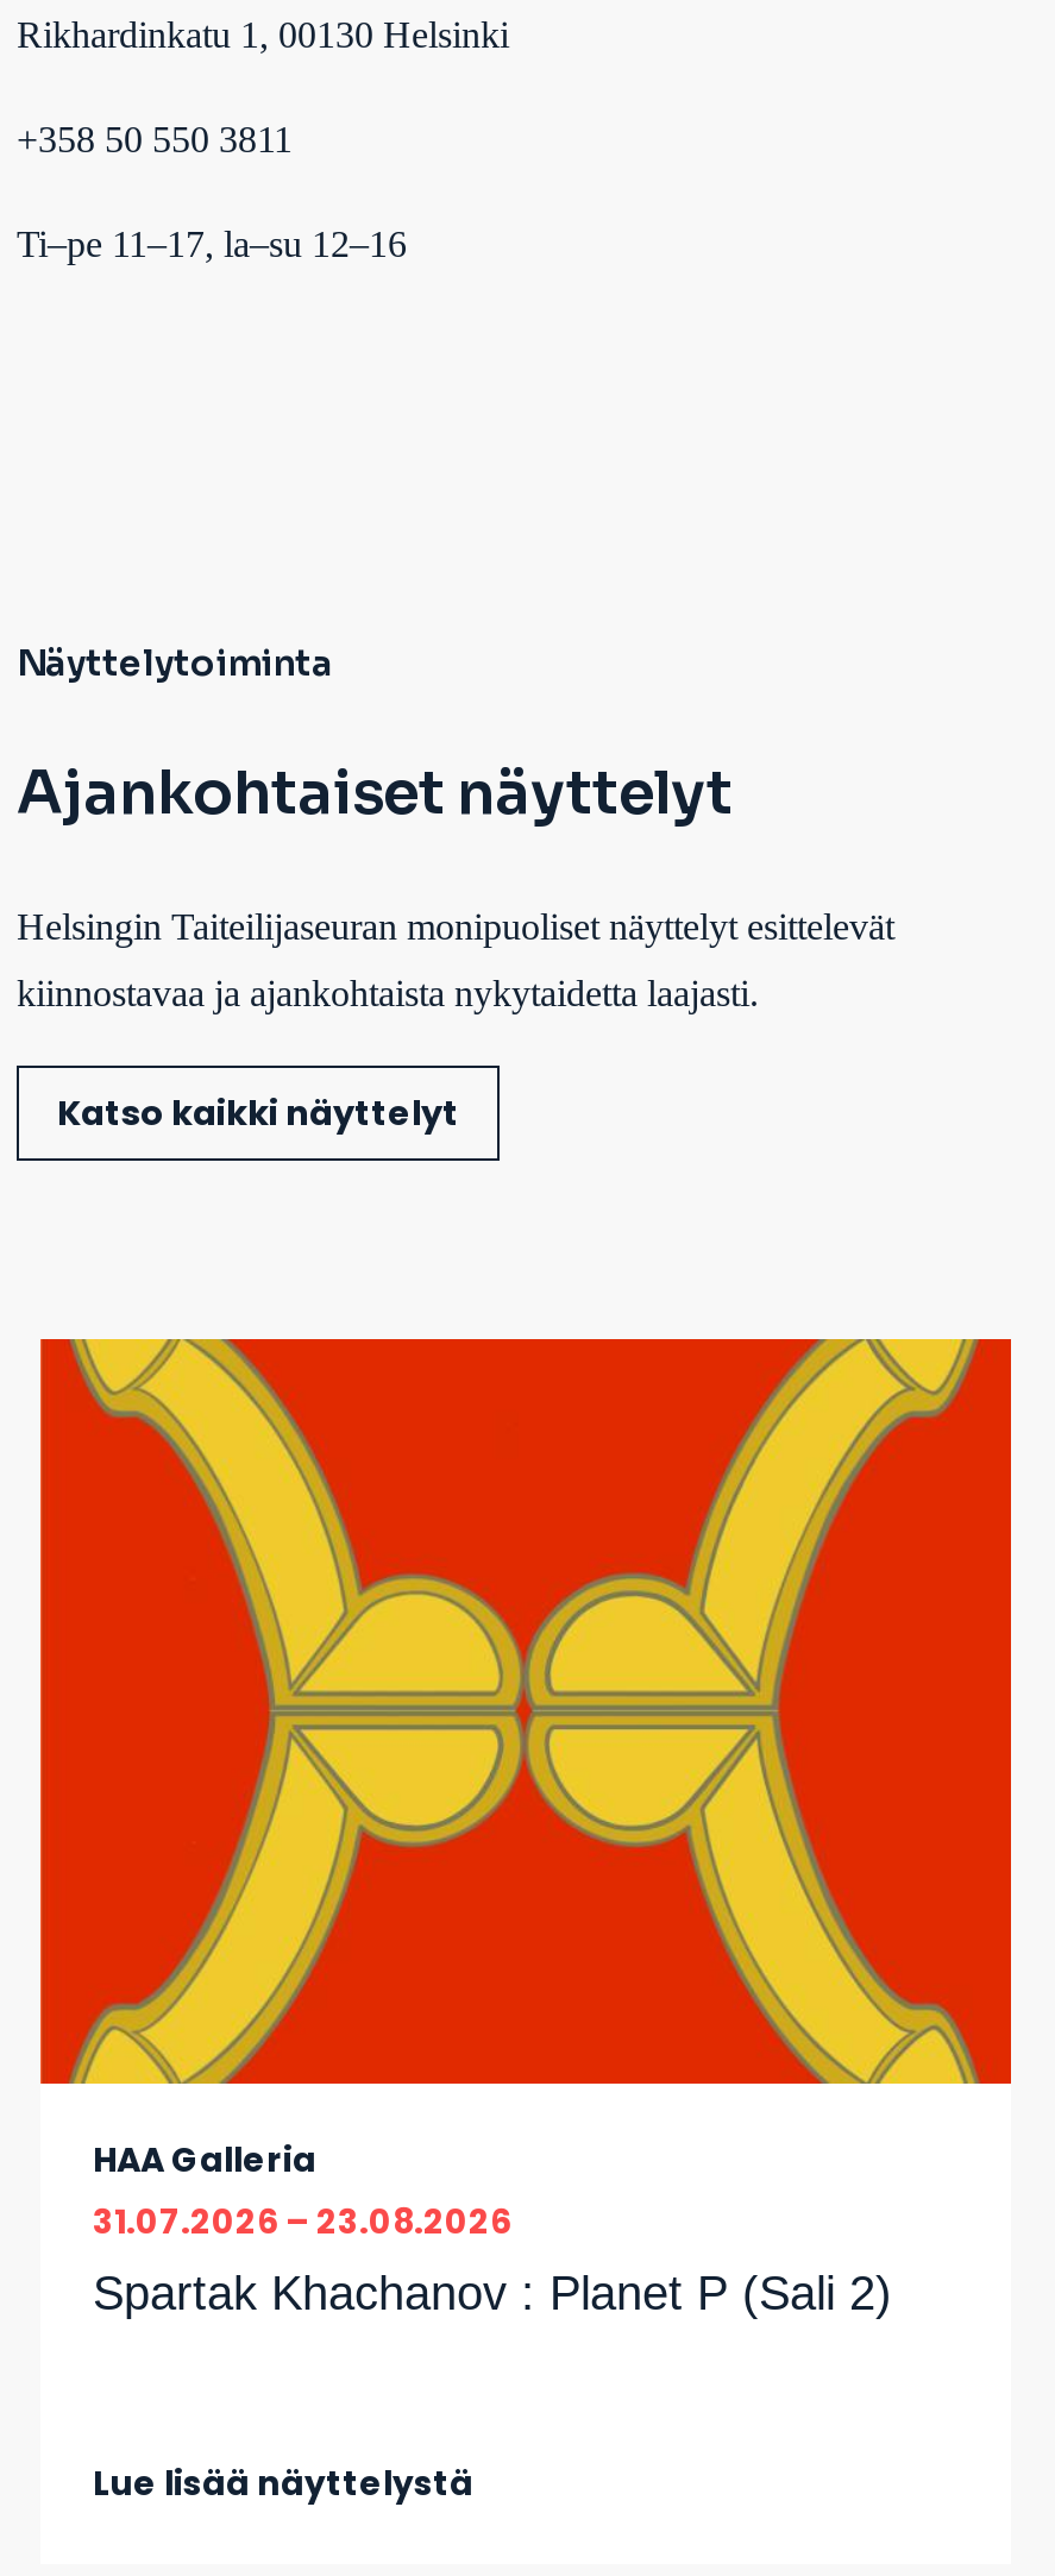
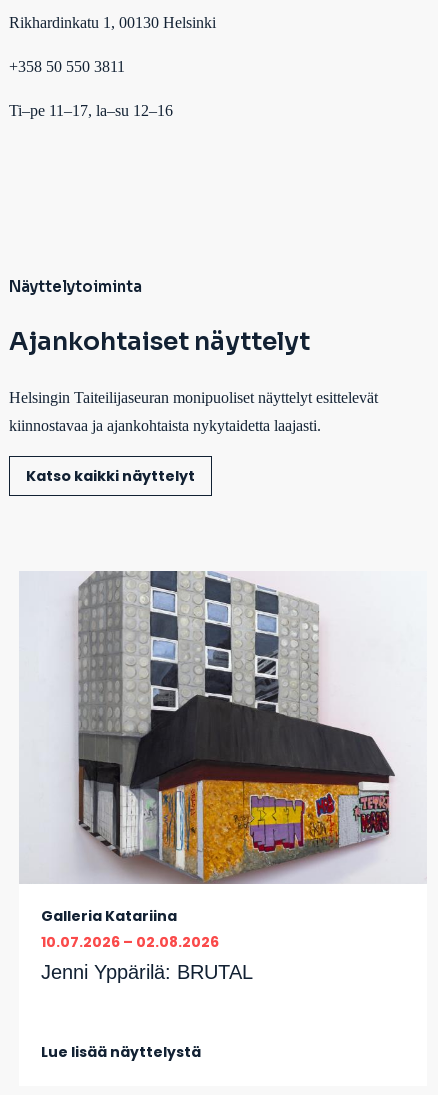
[38,1337,1013,2318] [image] | HAA Galleria | 31.07.2026 | 23.08.2026 | Spartak Khachanov : Planet P (Sali 2) -> [19,570,427,983] [image] | Galleria Katariina | 10.07.2026 | 02.08.2026 | Jenni Yppärilä: BRUTAL

